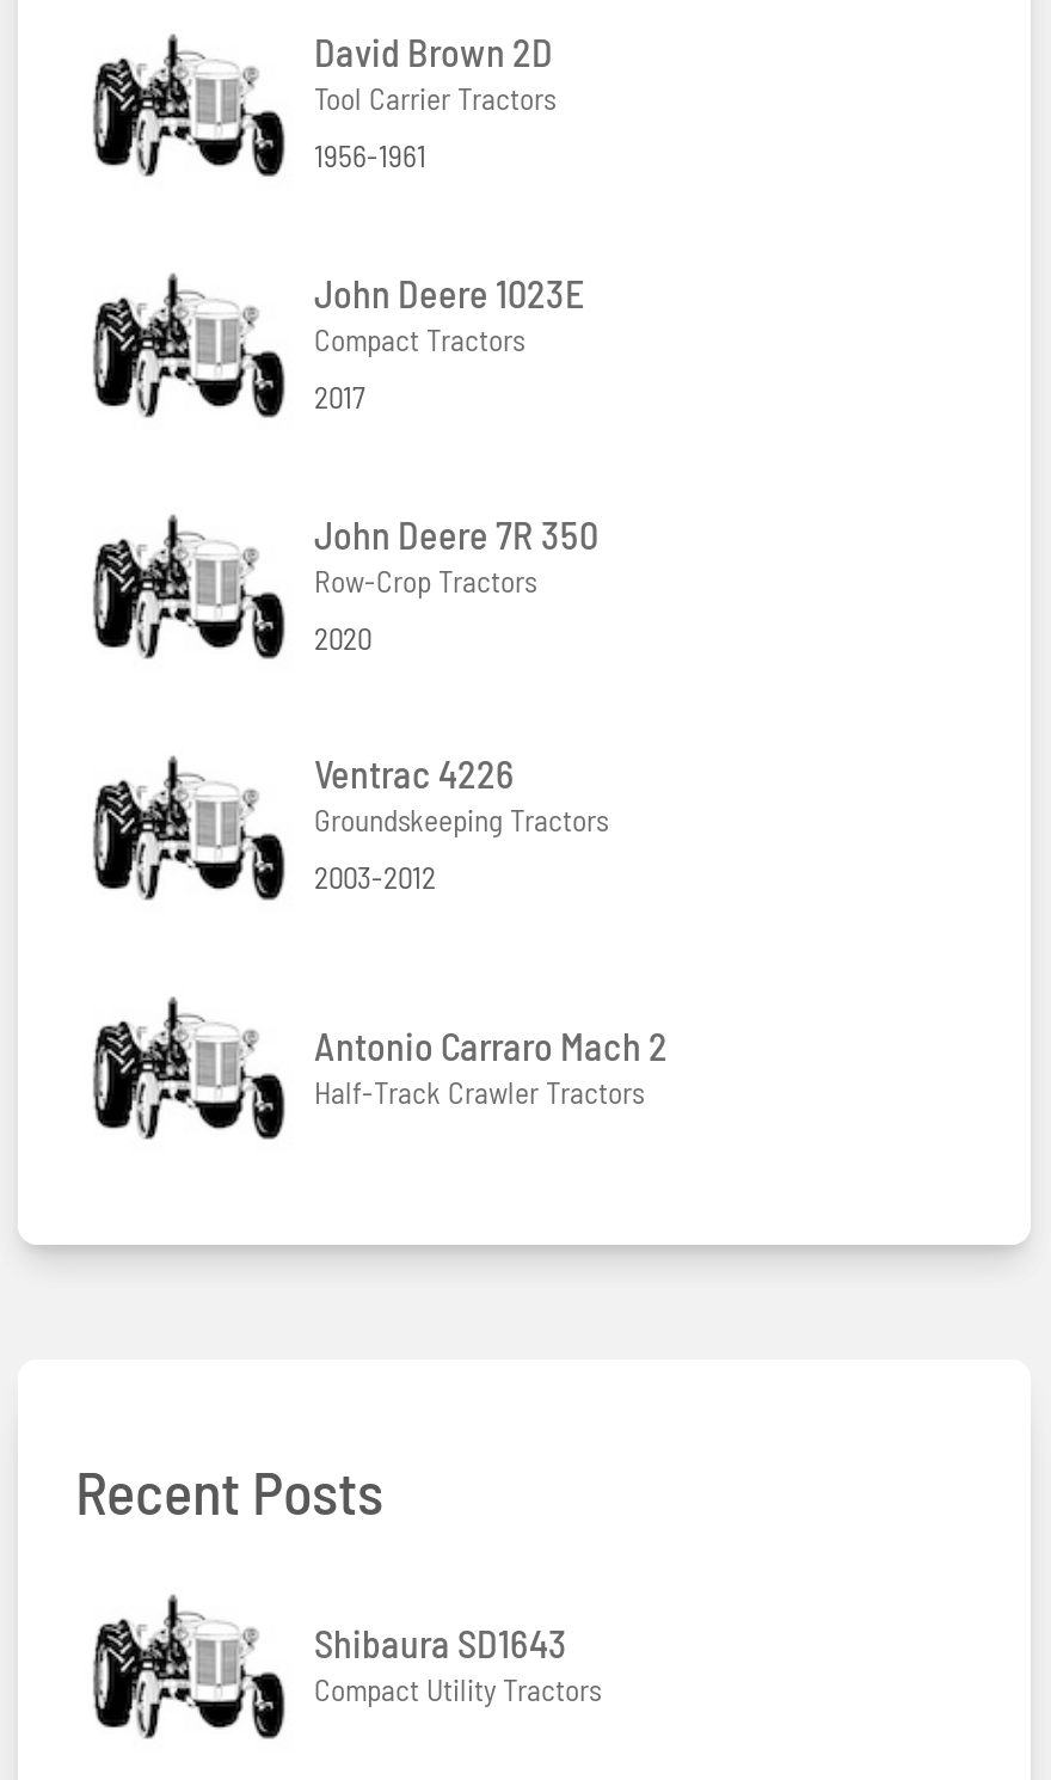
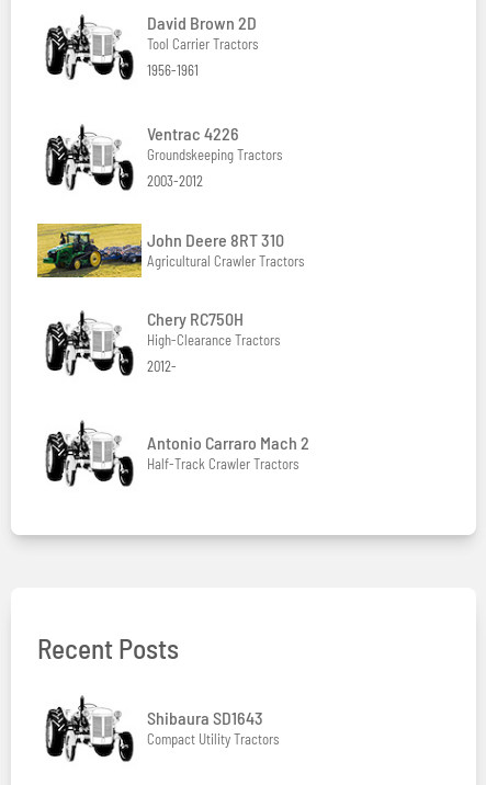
[314,270,598,656] John Deere 1023E | Compact Tractors | 2017 | John Deere 7R 350 | Row-Crop Tractors | 2020 -> none
moved [314,751,608,897] -> [147,123,282,189]: Ventrac 4226 | Groundskeeping Tractors | 2003-2012
none -> [36,223,304,375] [image] | John Deere 8RT 310 | Agricultural Crawler Tractors | Chery RC750H | High-Clearance Tractors | 2012-

